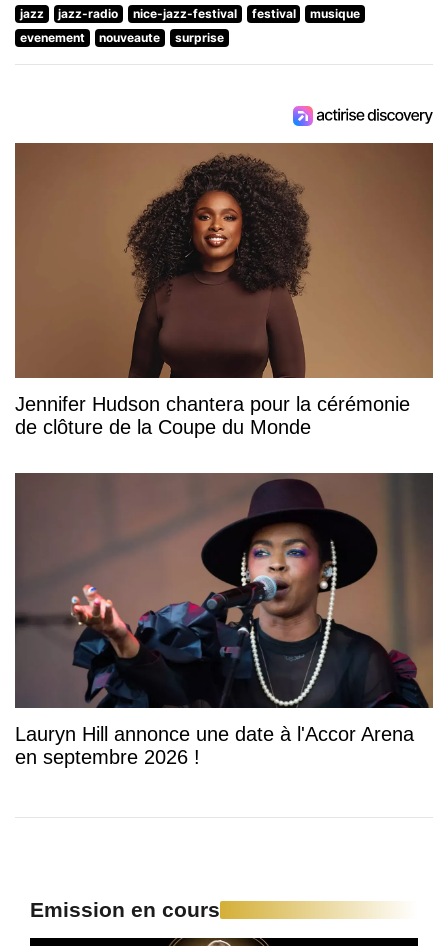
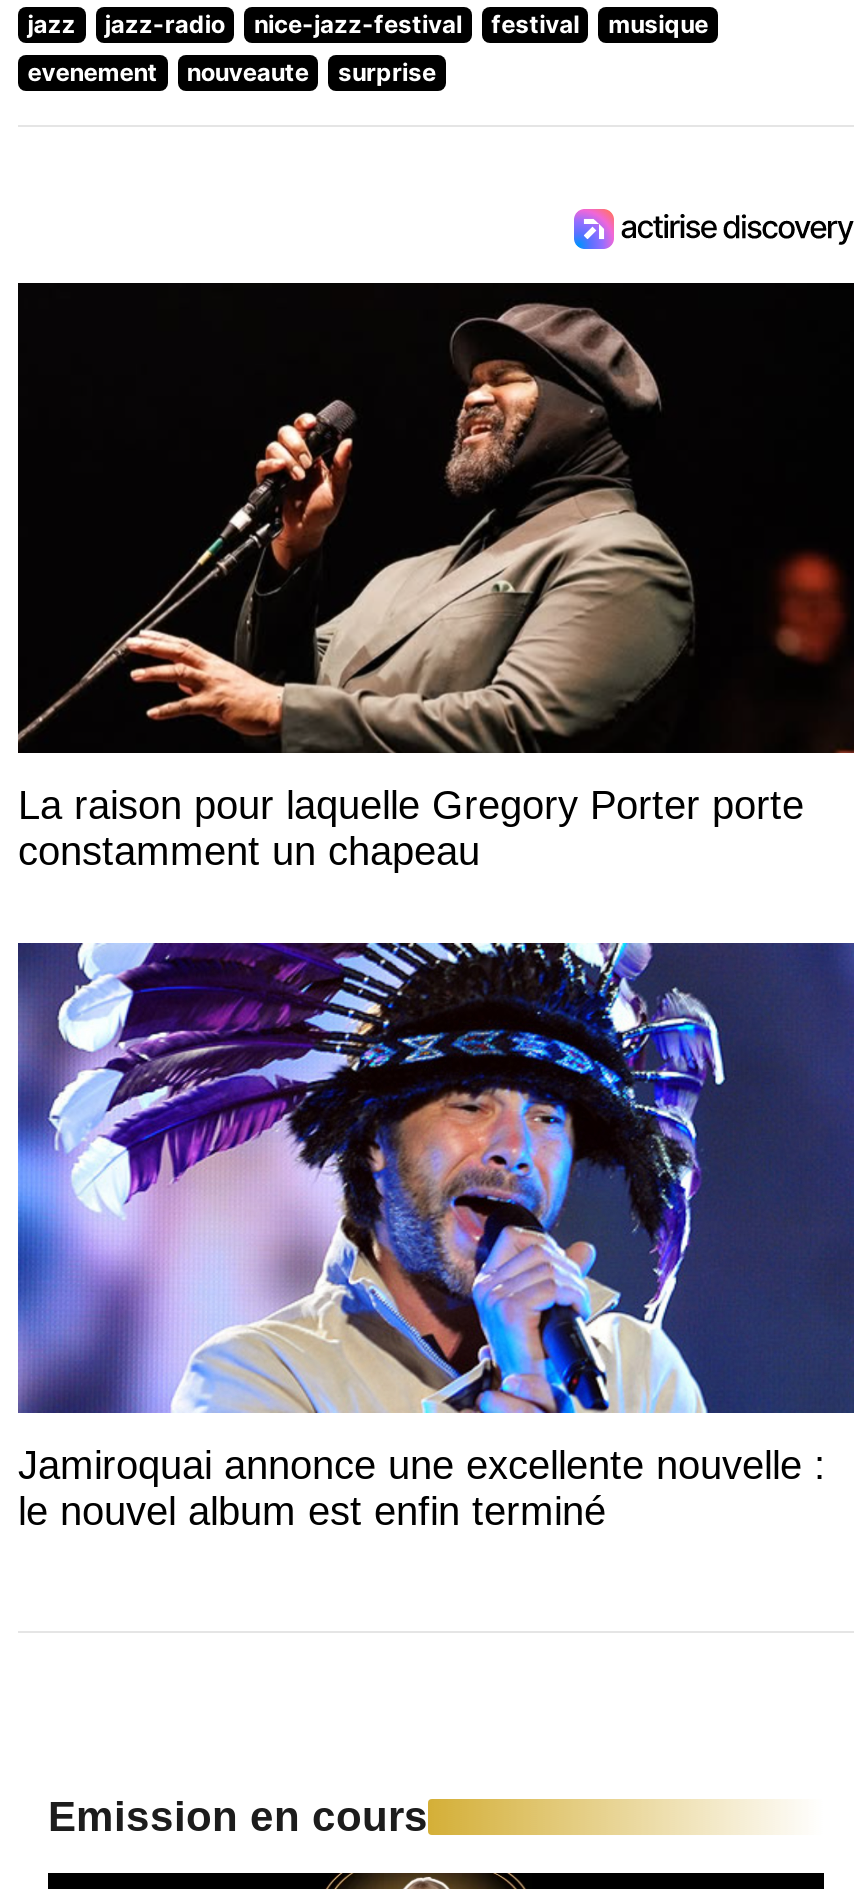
[14,142,434,438] [image] | Jennifer Hudson chantera pour la cérémonie | de clôture de la Coupe du Monde -> [16,281,856,873] [image] | La raison pour laquelle Gregory Porter porte | constamment un chapeau
[14,472,433,768] [image] | Lauryn Hill annonce une date à l'Accor Arena | en septembre 2026 ! -> [16,941,854,1533] [image] | Jamiroquai annonce une excellente nouvelle : | le nouvel album est enfin terminé

